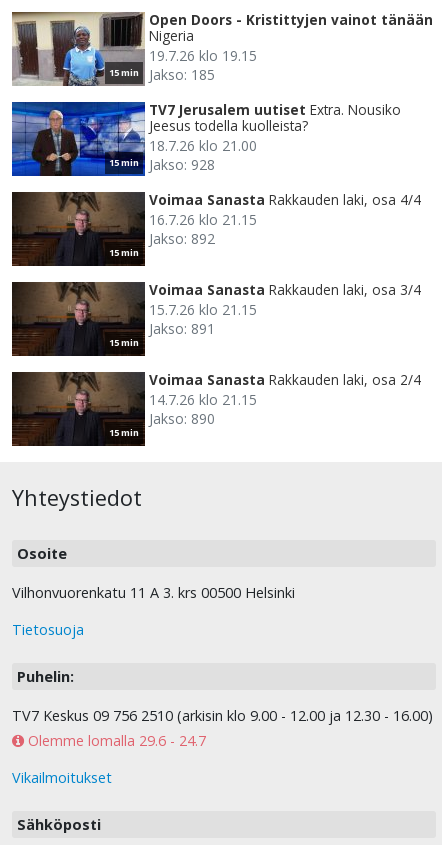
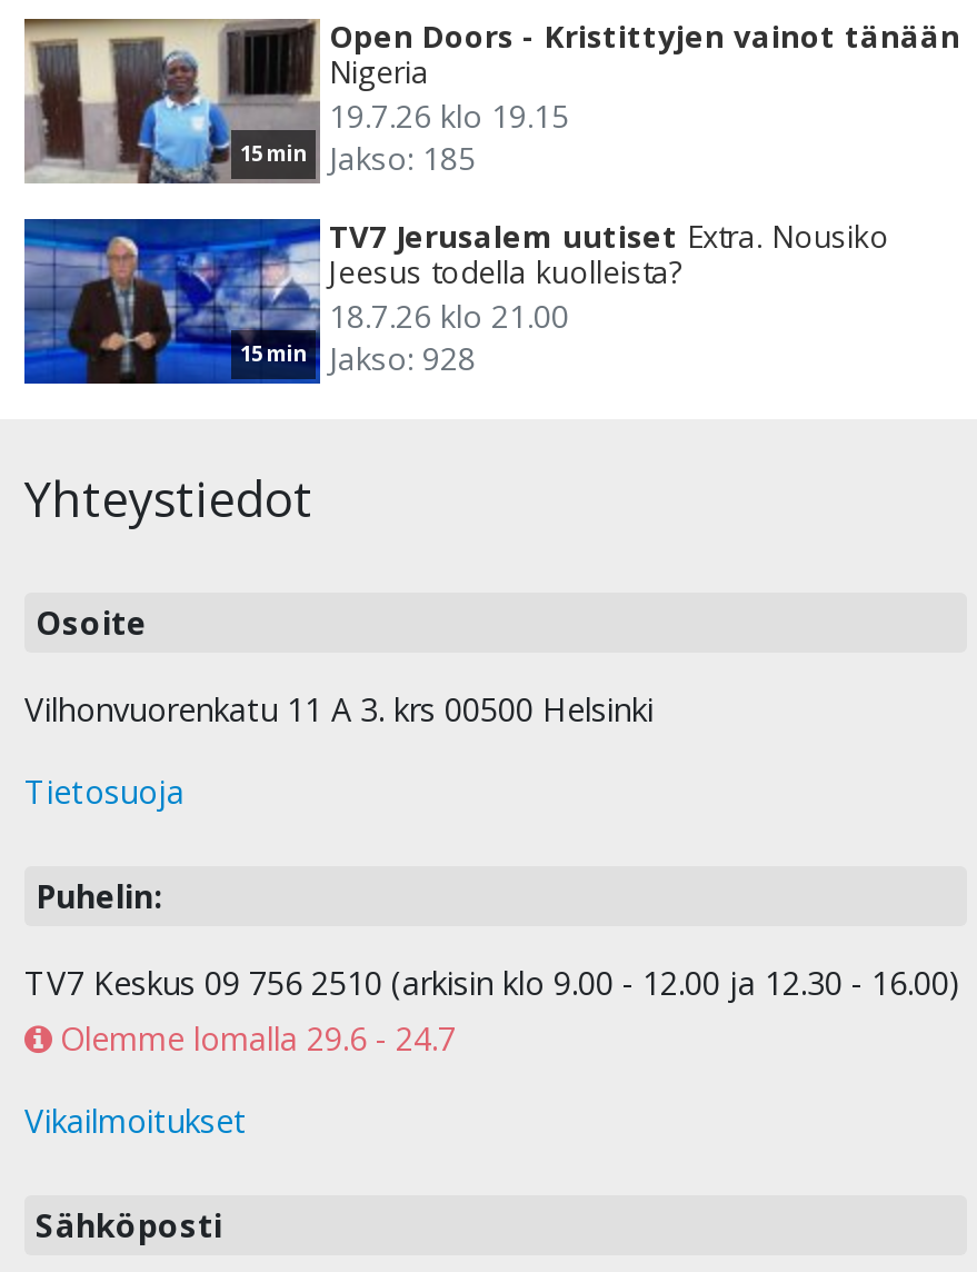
[11,191,139,267] [image] | 15 min -> none
[149,190,421,248] Voimaa Sanasta Rakkauden laki, osa 4/4 | 16.7.26 klo 21.15 | Jakso: 892 -> none
[11,281,139,356] [image] | 15 min -> none
[149,280,421,338] Voimaa Sanasta Rakkauden laki, osa 3/4 | 15.7.26 klo 21.15 | Jakso: 891 -> none
[11,371,139,447] [image] | 15 min -> none
[149,370,421,428] Voimaa Sanasta Rakkauden laki, osa 2/4 | 14.7.26 klo 21.15 | Jakso: 890 -> none

